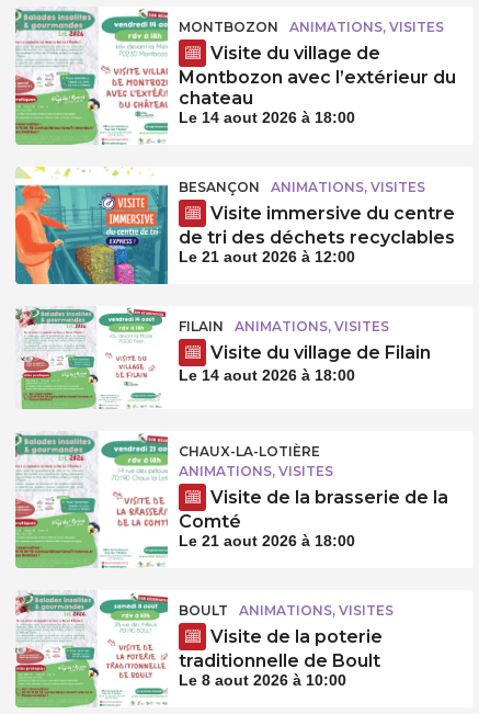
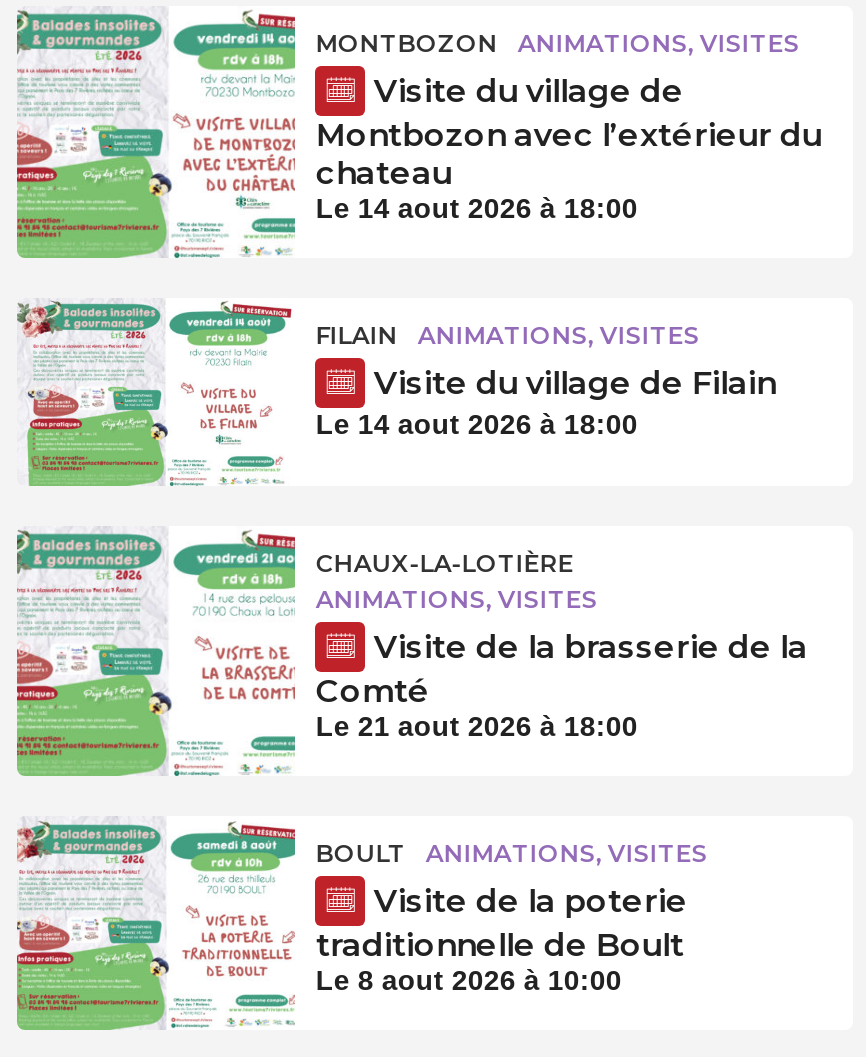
[14,166,455,285] [image] | BESANÇON | ANIMATIONS, VISITES | Visite immersive du centre | de tri des déchets recyclables | Le 21 aout 2026 à 12:00 -> none

